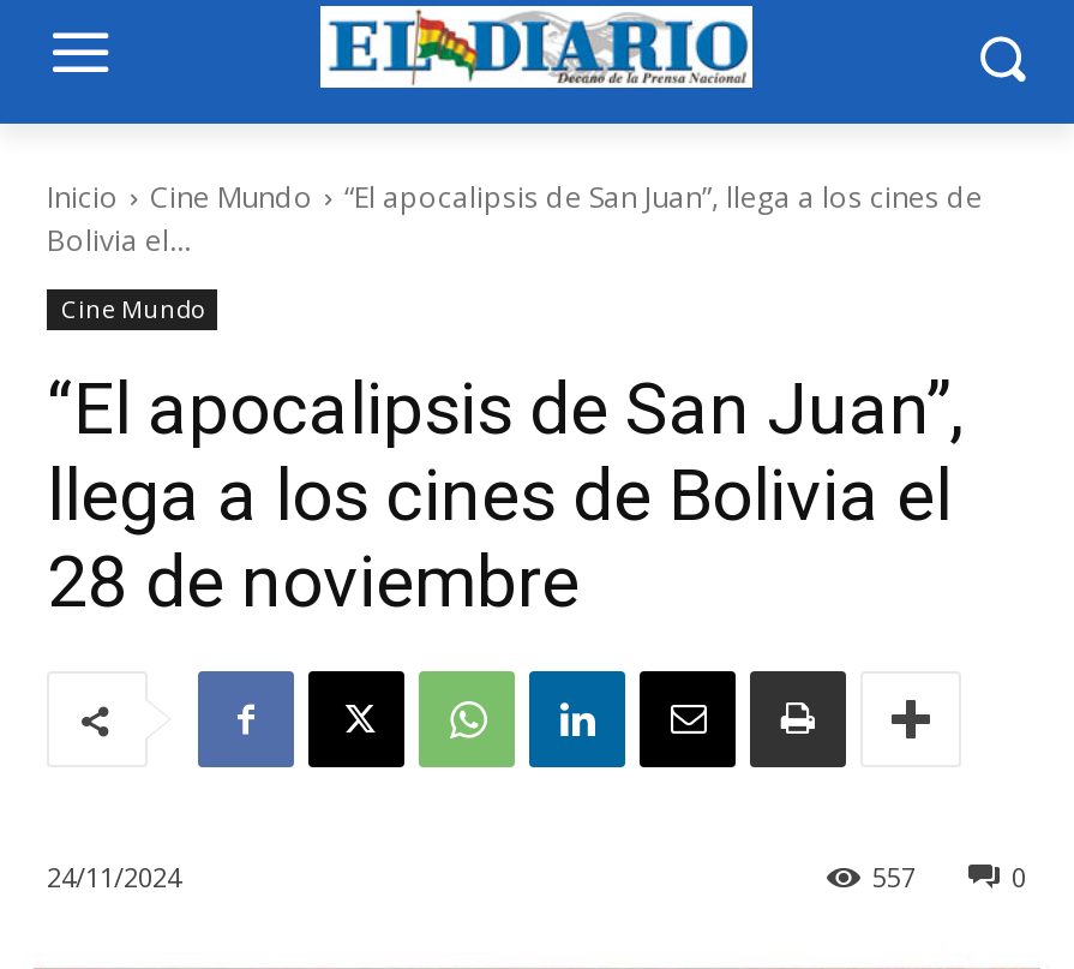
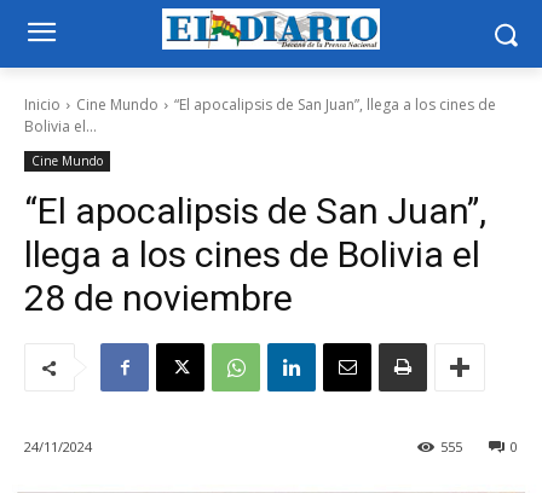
[872,859,916,895] 557 -> [440,438,462,456] 555

